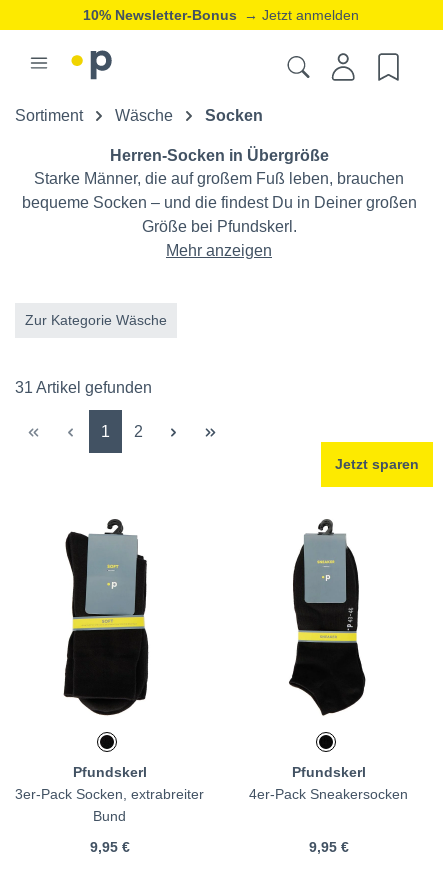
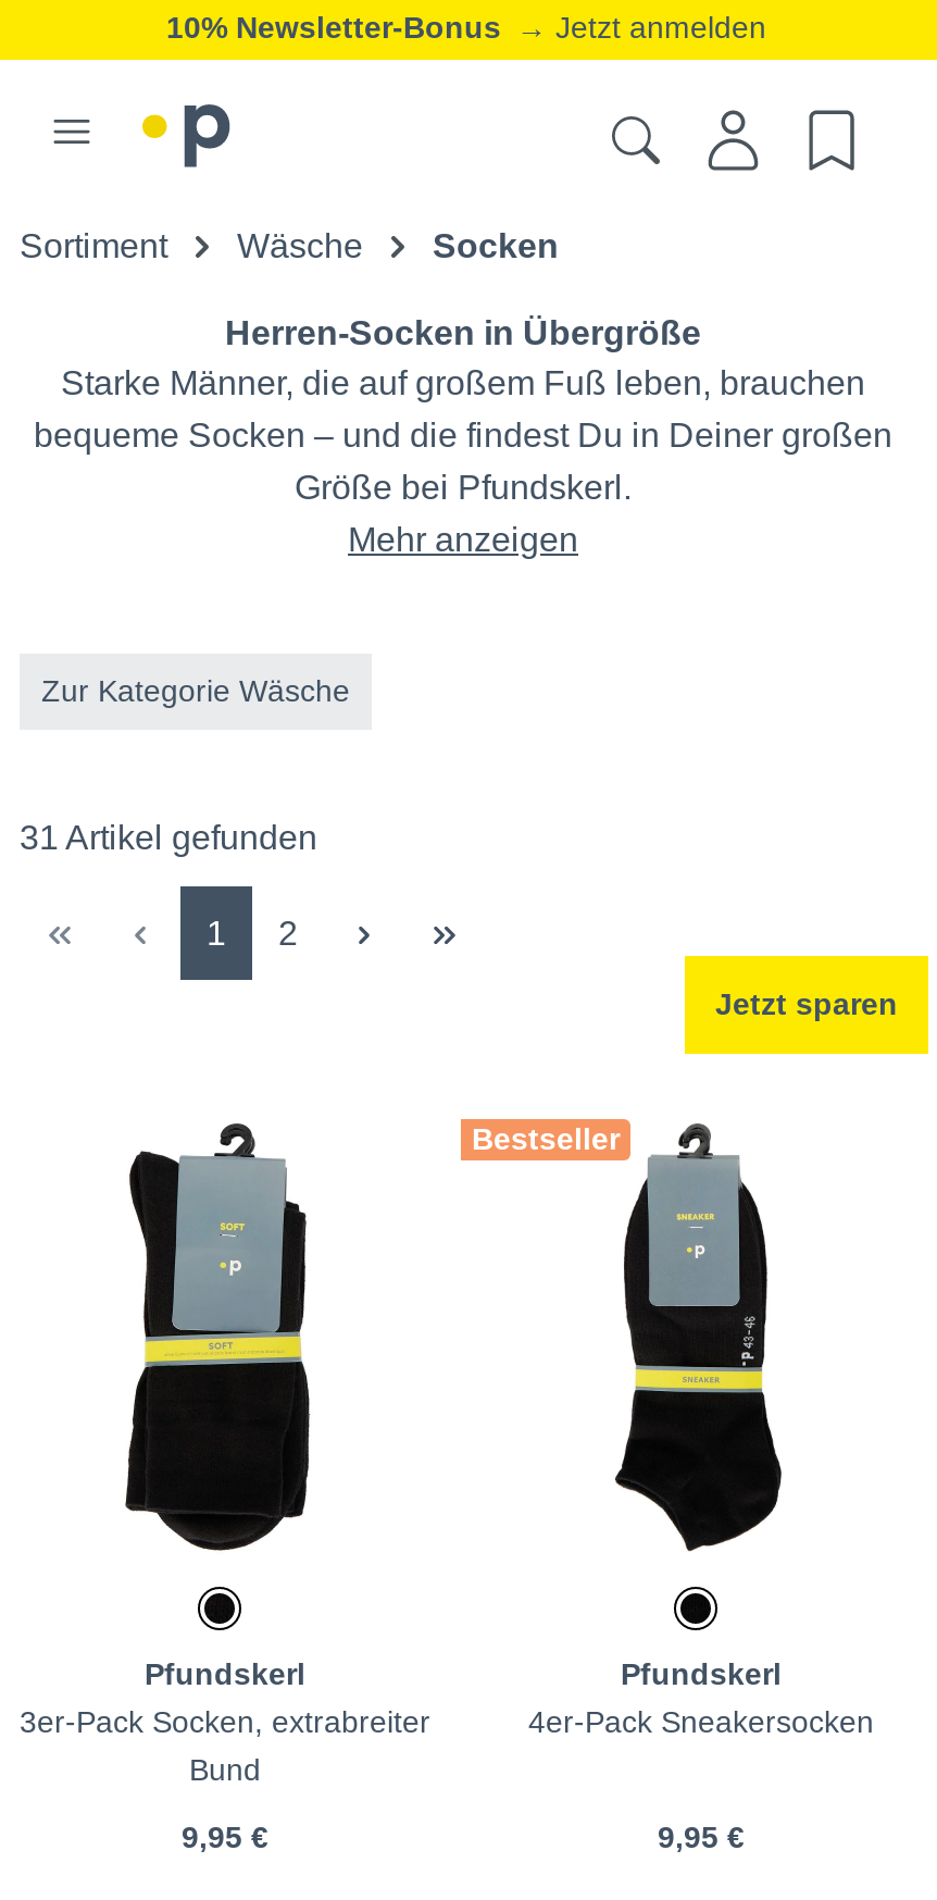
none -> [472,1121,620,1156] Bestseller

